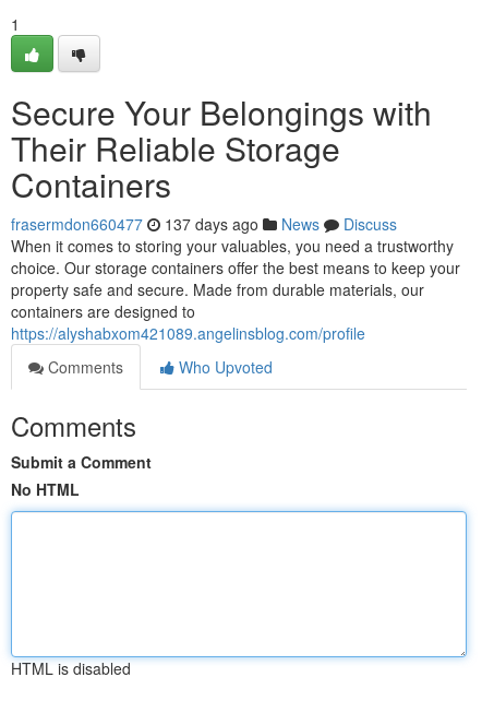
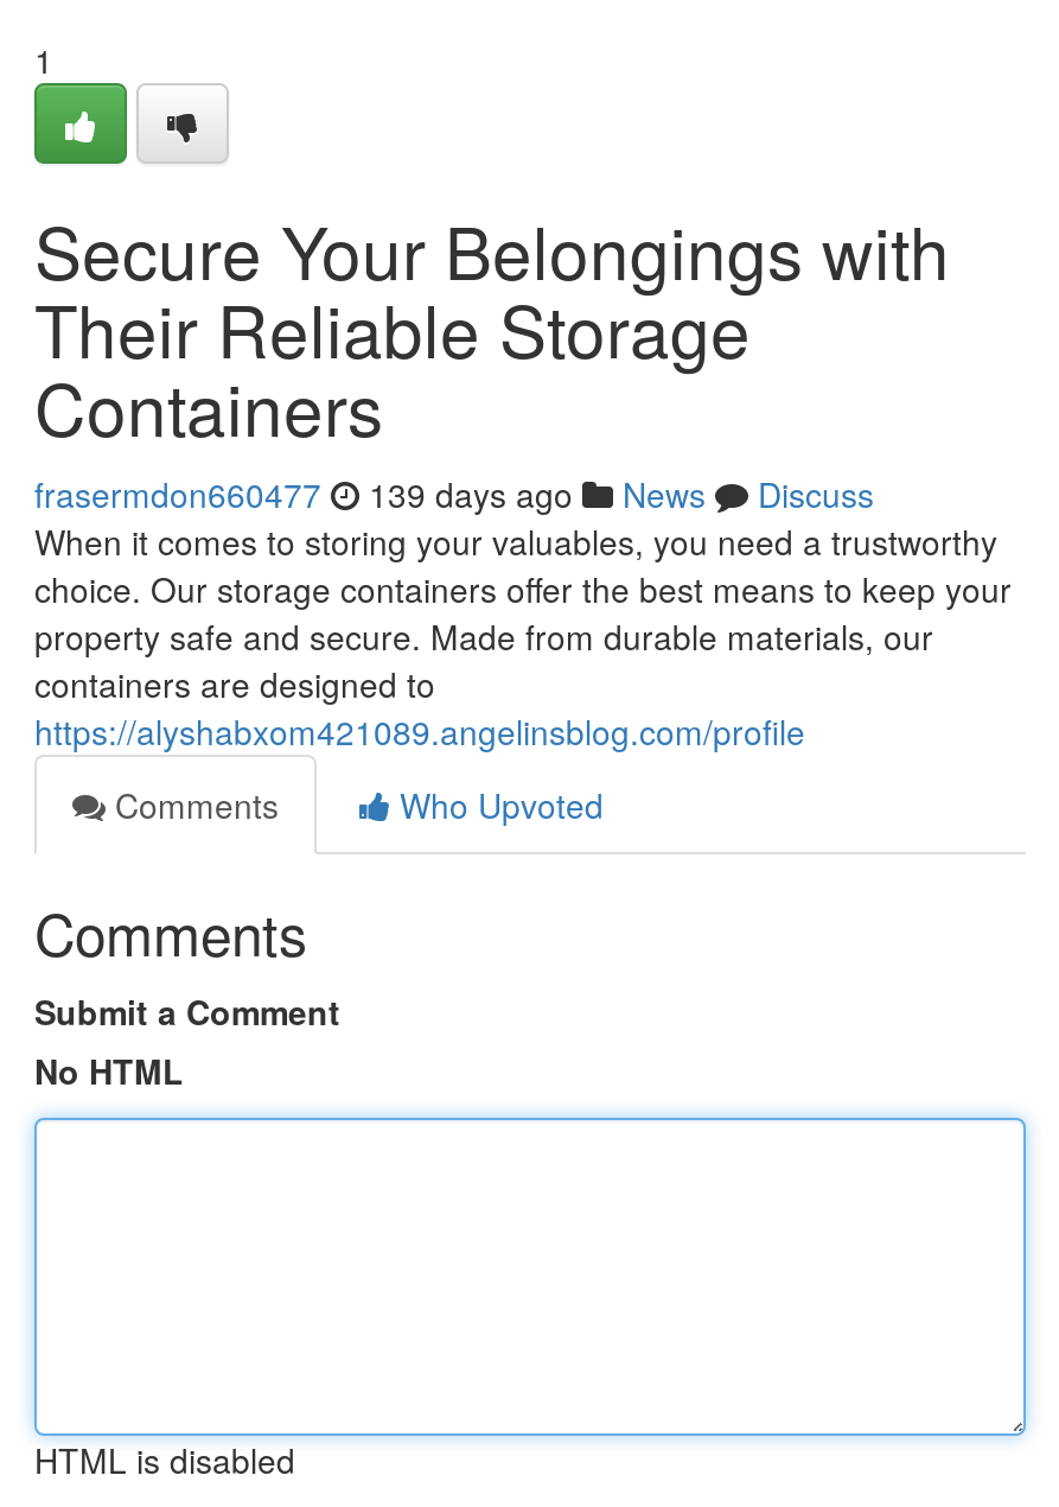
[11,213,397,235] frasermdon660477 137 days ago News Discuss -> [34,470,874,517] frasermdon660477 139 days ago News Discuss

